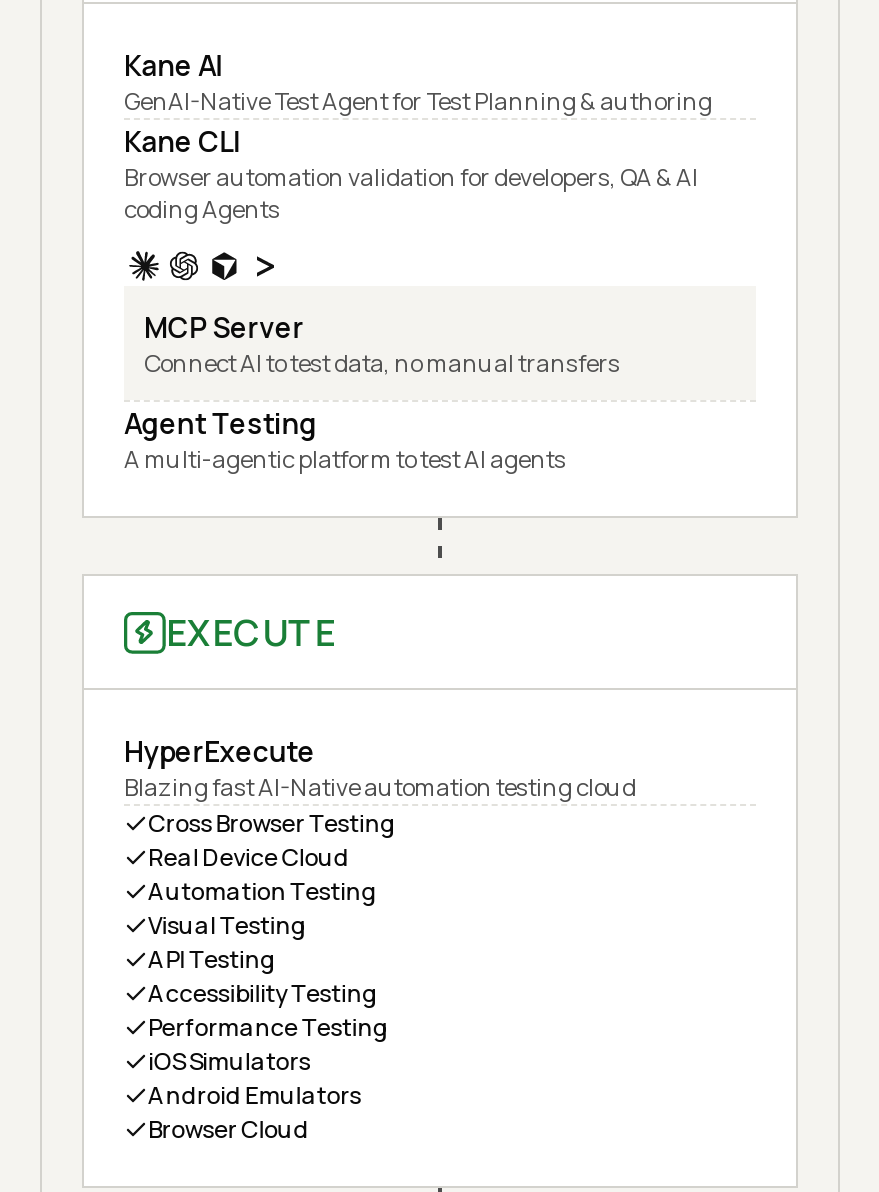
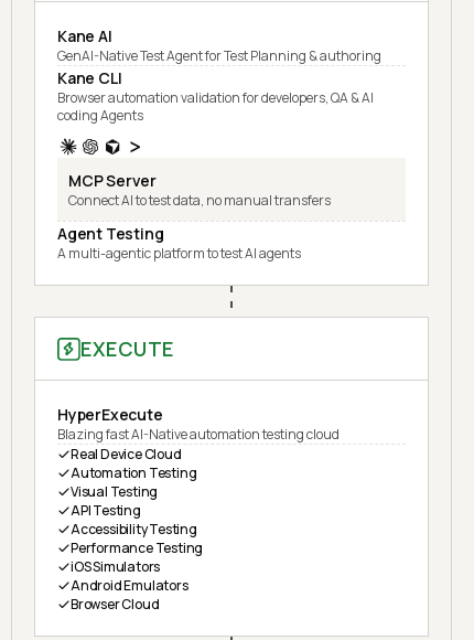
[148,806,396,840] Cross Browser Testing -> none

